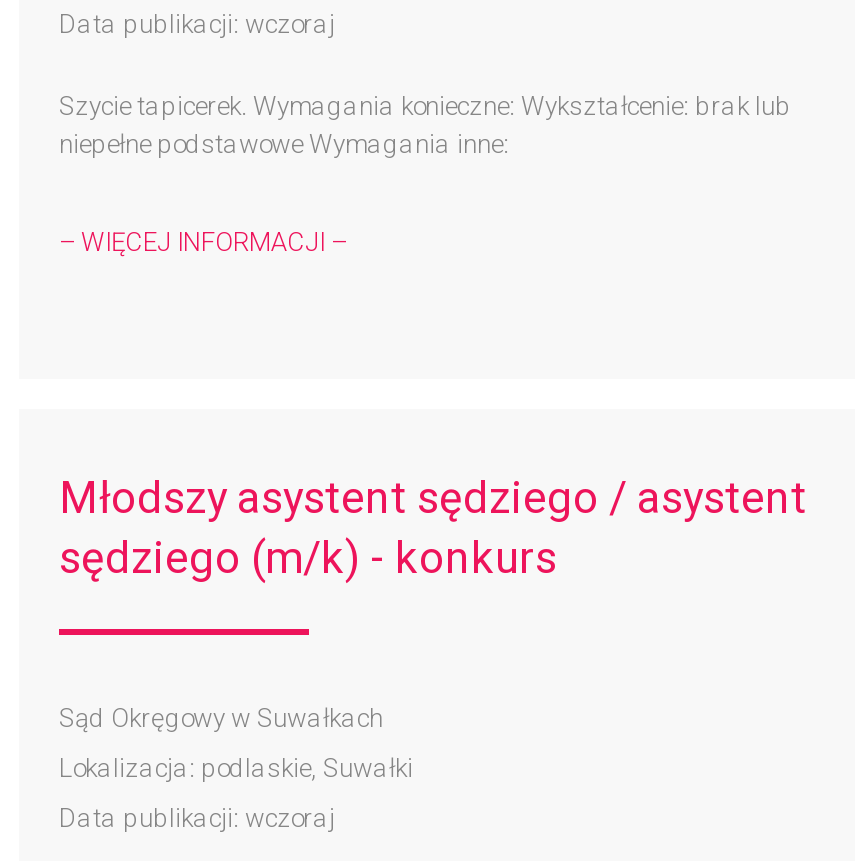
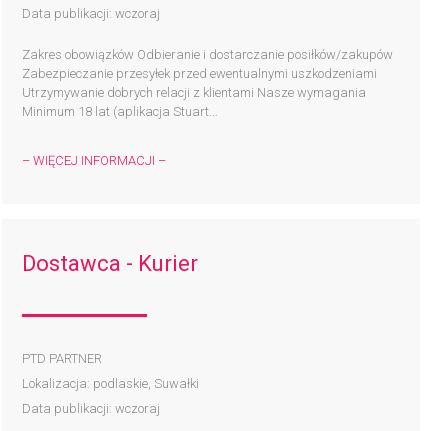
[59,91,791,159] Szycie tapicerek. Wymagania konieczne: Wykształcenie: brak lub | niepełne podstawowe Wymagania inne: -> [22,47,393,119] Zakres obowiązków Odbieranie i dostarczanie posiłków/zakupów | Zabezpieczanie przesyłek przed ewentualnymi uszkodzeniami | Utrzymywanie dobrych relacji z klientami Nasze wymagania | Minimum 18 lat (aplikacja Stuart...
moved [59,227,347,257] -> [22,153,166,168]: – WIĘCEJ INFORMACJI –
[59,473,807,583] Młodszy asystent sędziego / asystent | sędziego (m/k) - konkurs -> [22,251,198,276] Dostawca - Kurier
[59,703,383,733] Sąd Okręgowy w Suwałkach -> [22,351,102,366] PTD PARTNER

